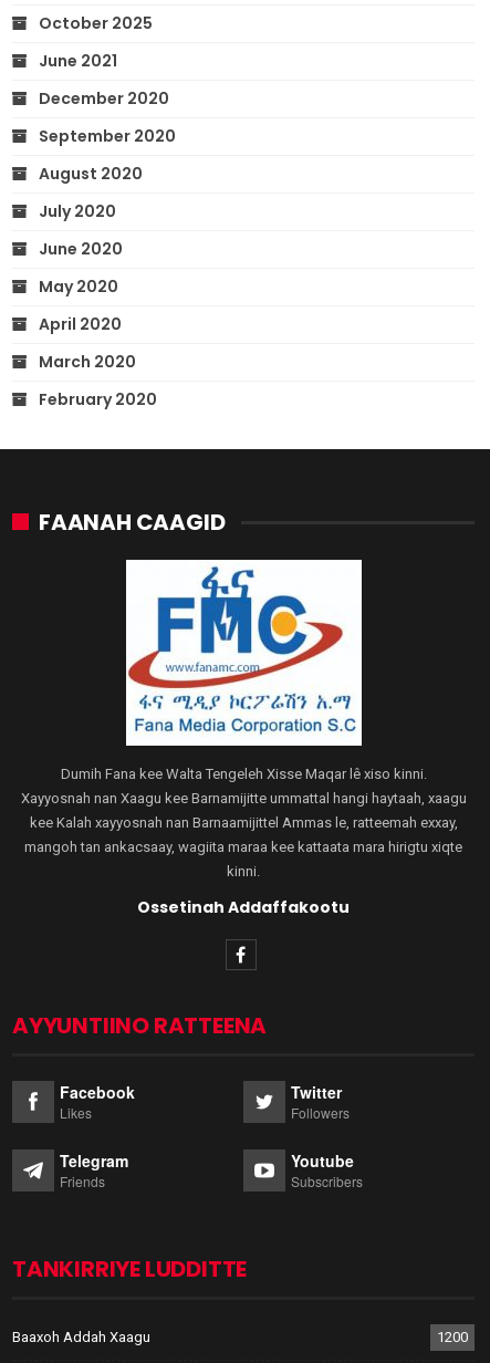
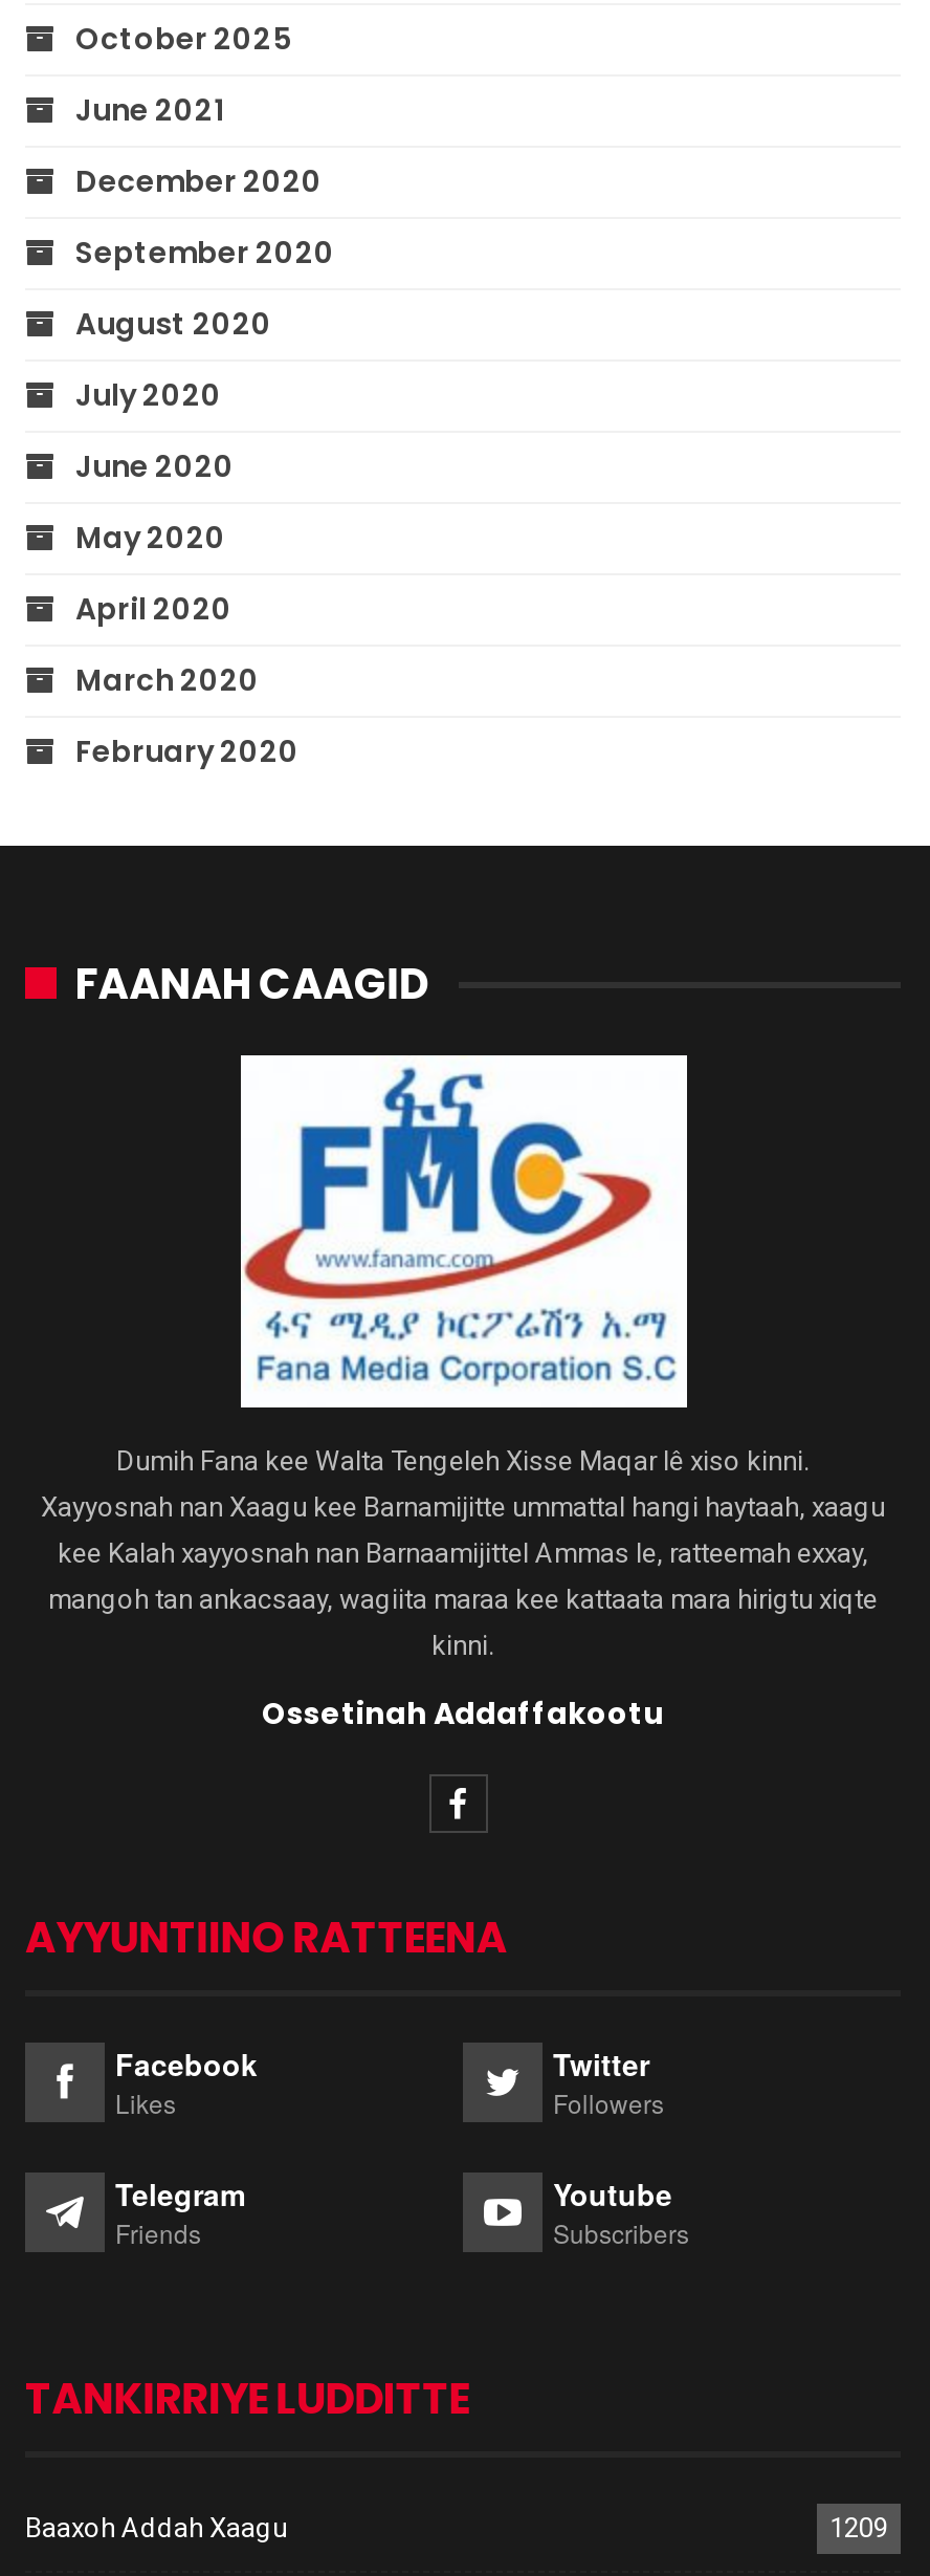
[437,1328,468,1345] 1200 -> [829,2511,888,2542] 1209

